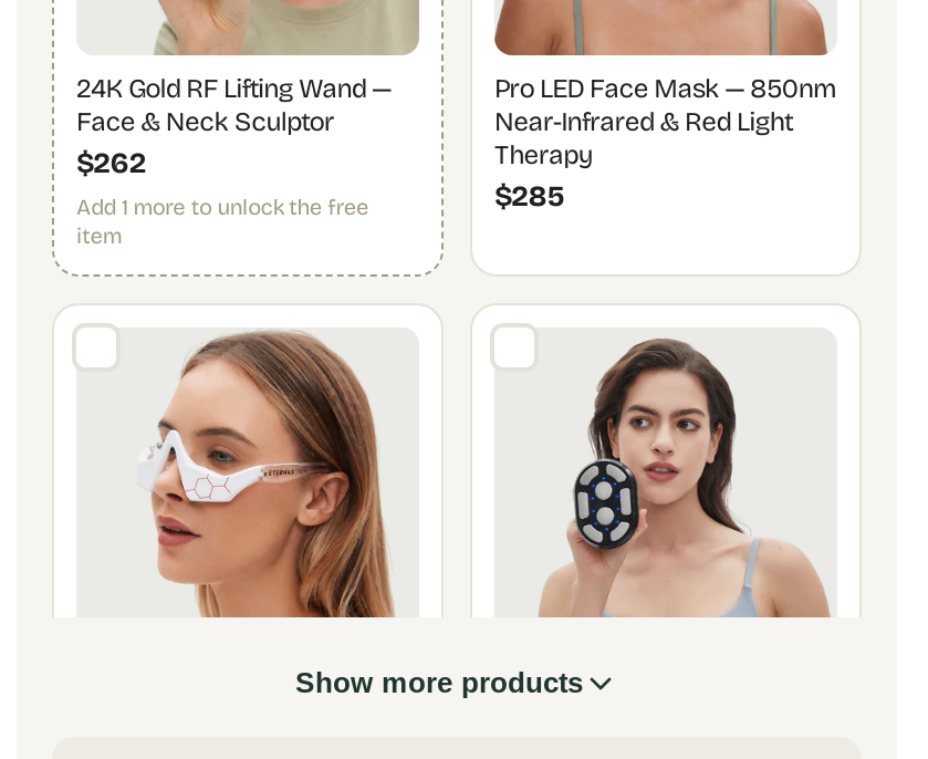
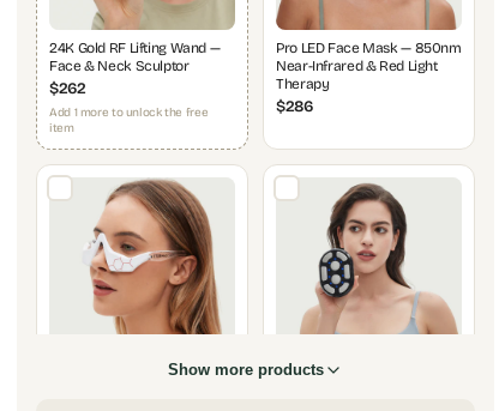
[494,179,564,215] $285 -> [276,97,312,116] $286

